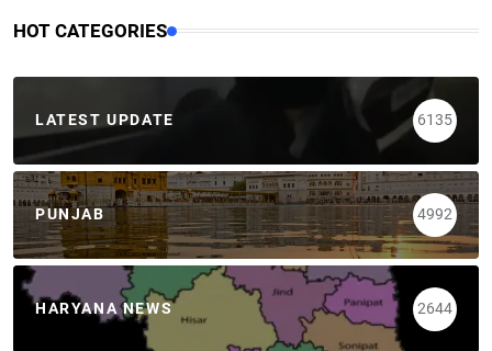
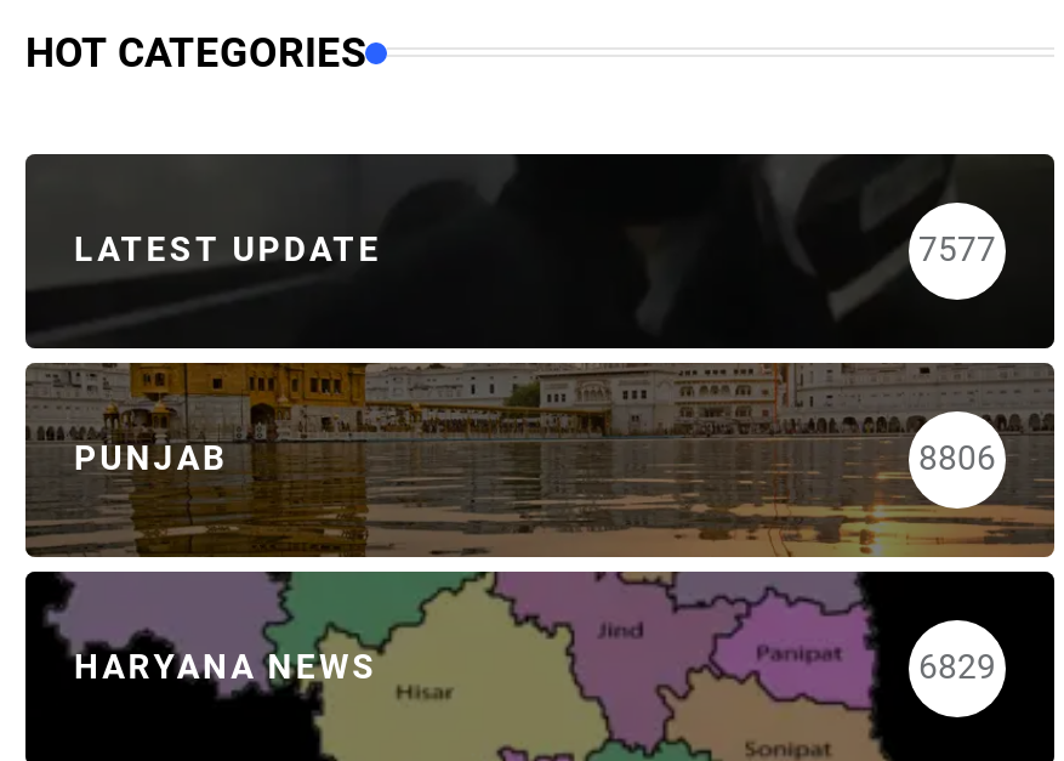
[417,111,452,128] 6135 -> [918,230,996,268] 7577
[417,205,452,223] 4992 -> [918,438,996,477] 8806
[417,300,452,317] 2644 -> [918,647,996,686] 6829

